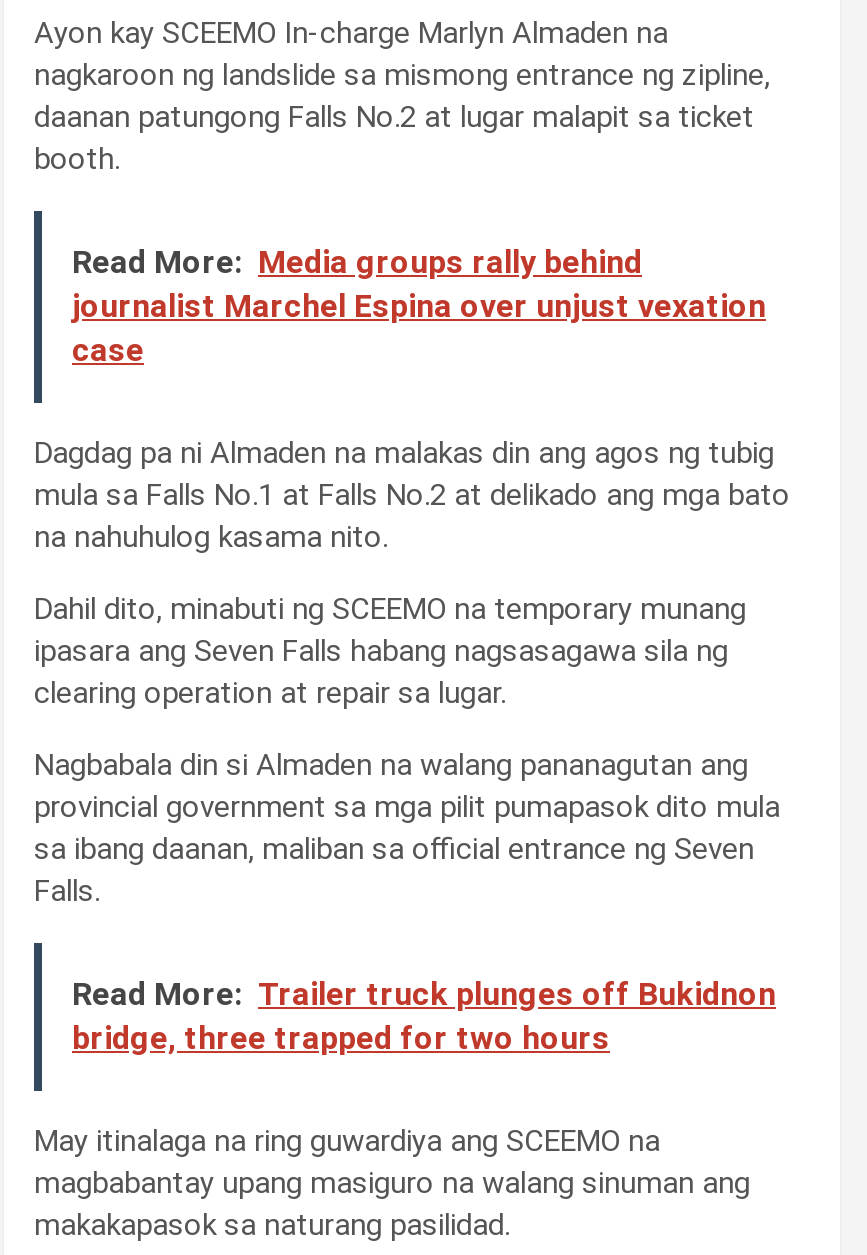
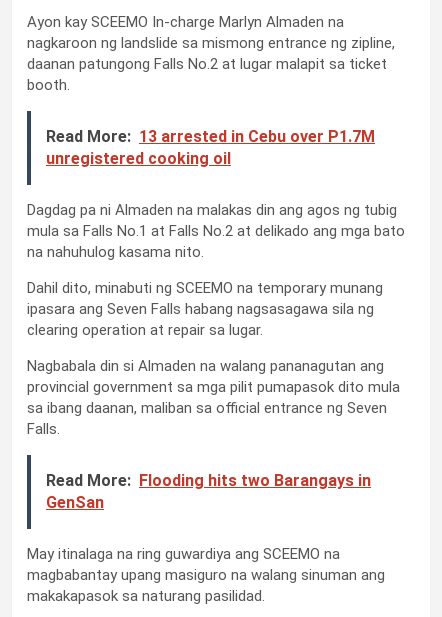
[72,243,766,369] Read More: Media groups rally behind | journalist Marchel Espina over unjust vexation | case -> [46,127,375,168] Read More: 13 arrested in Cebu over P1.7M | unregistered cooking oil
[72,975,776,1057] Read More: Trailer truck plunges off Bukidnon | bridge, three trapped for two hours -> [46,471,371,512] Read More: Flooding hits two Barangays in | GenSan

